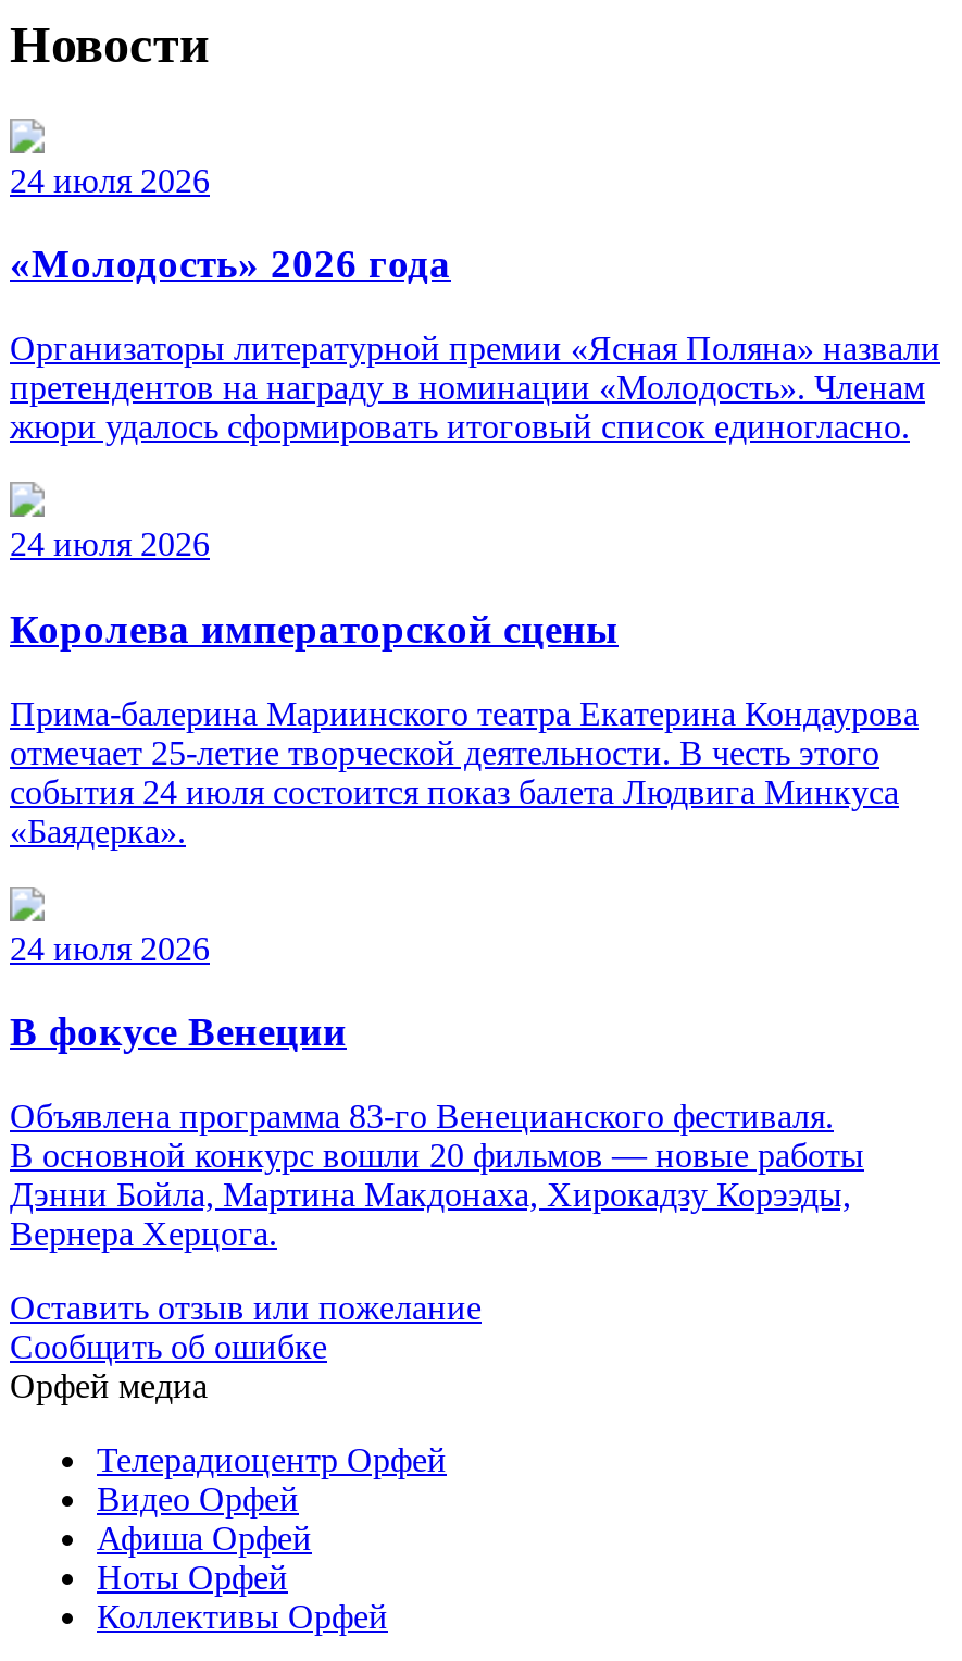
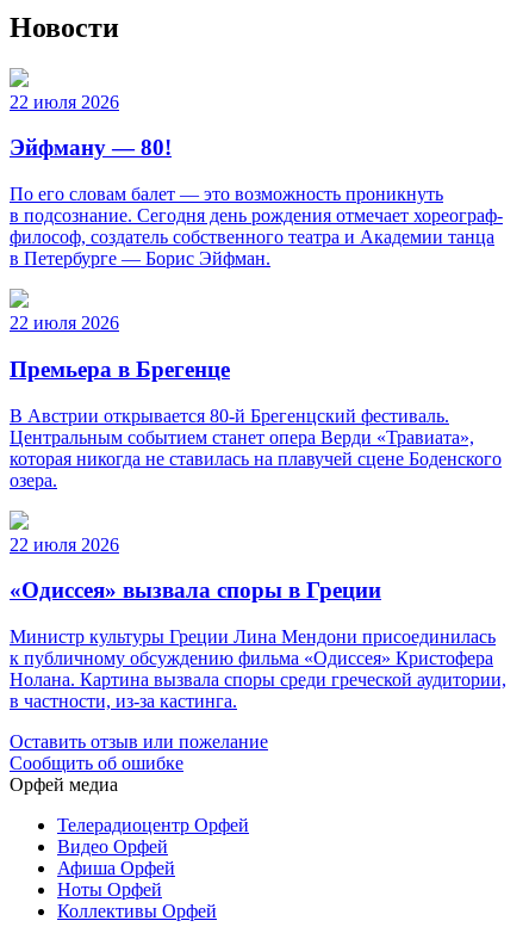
[10,161,210,198] 24 июля 2026 -> [10,92,119,112] 22 июля 2026
[10,241,451,287] «Молодость» 2026 года -> [10,135,172,160] Эйфману — 80!
[10,330,940,445] Организаторы литературной премии «Ясная Поляна» назвали | претендентов на награду в номинации «Молодость». Членам | жюри удалось сформировать итоговый список единогласно. -> [10,184,503,269] По его словам балет — это возможность проникнуть | в подсознание. Сегодня день рождения отмечает хореограф- | философ, создатель собственного театра и Академии танца | в Петербурге — Борис Эйфман.
[10,526,210,563] 24 июля 2026 -> [10,313,119,333] 22 июля 2026
[10,605,619,651] Королева императорской сцены -> [10,356,230,382] Премьера в Брегенце
[10,694,919,848] Прима-балерина Мариинского театра Екатерина Кондаурова | отмечает 25-летие творческой деятельности. В честь этого | события 24 июля состоится показ балета Людвига Минкуса | «Баядерка». -> [10,405,502,490] В Австрии открывается 80-й Брегенцский фестиваль. | Центральным событием станет опера Верди «Травиата», | которая никогда не ставилась на плавучей сцене Боденского | озера.
[10,929,210,966] 24 июля 2026 -> [10,534,119,554] 22 июля 2026
[10,1009,347,1055] В фокусе Венеции -> [10,578,381,603] «Одиссея» вызвала споры в Греции
[10,1098,864,1252] Объявлена программа 83-го Венецианского фестиваля. | В основной конкурс вошли 20 фильмов — новые работы | Дэнни Бойла, Мартина Макдонаха, Хирокадзу Корээды, | Вернера Херцога. -> [10,626,506,711] Министр культуры Греции Лина Мендони присоединилась | к публичному обсуждению фильма «Одиссея» Кристофера | Нолана. Картина вызвала споры среди греческой аудитории, | в частности, из-за кастинга.

